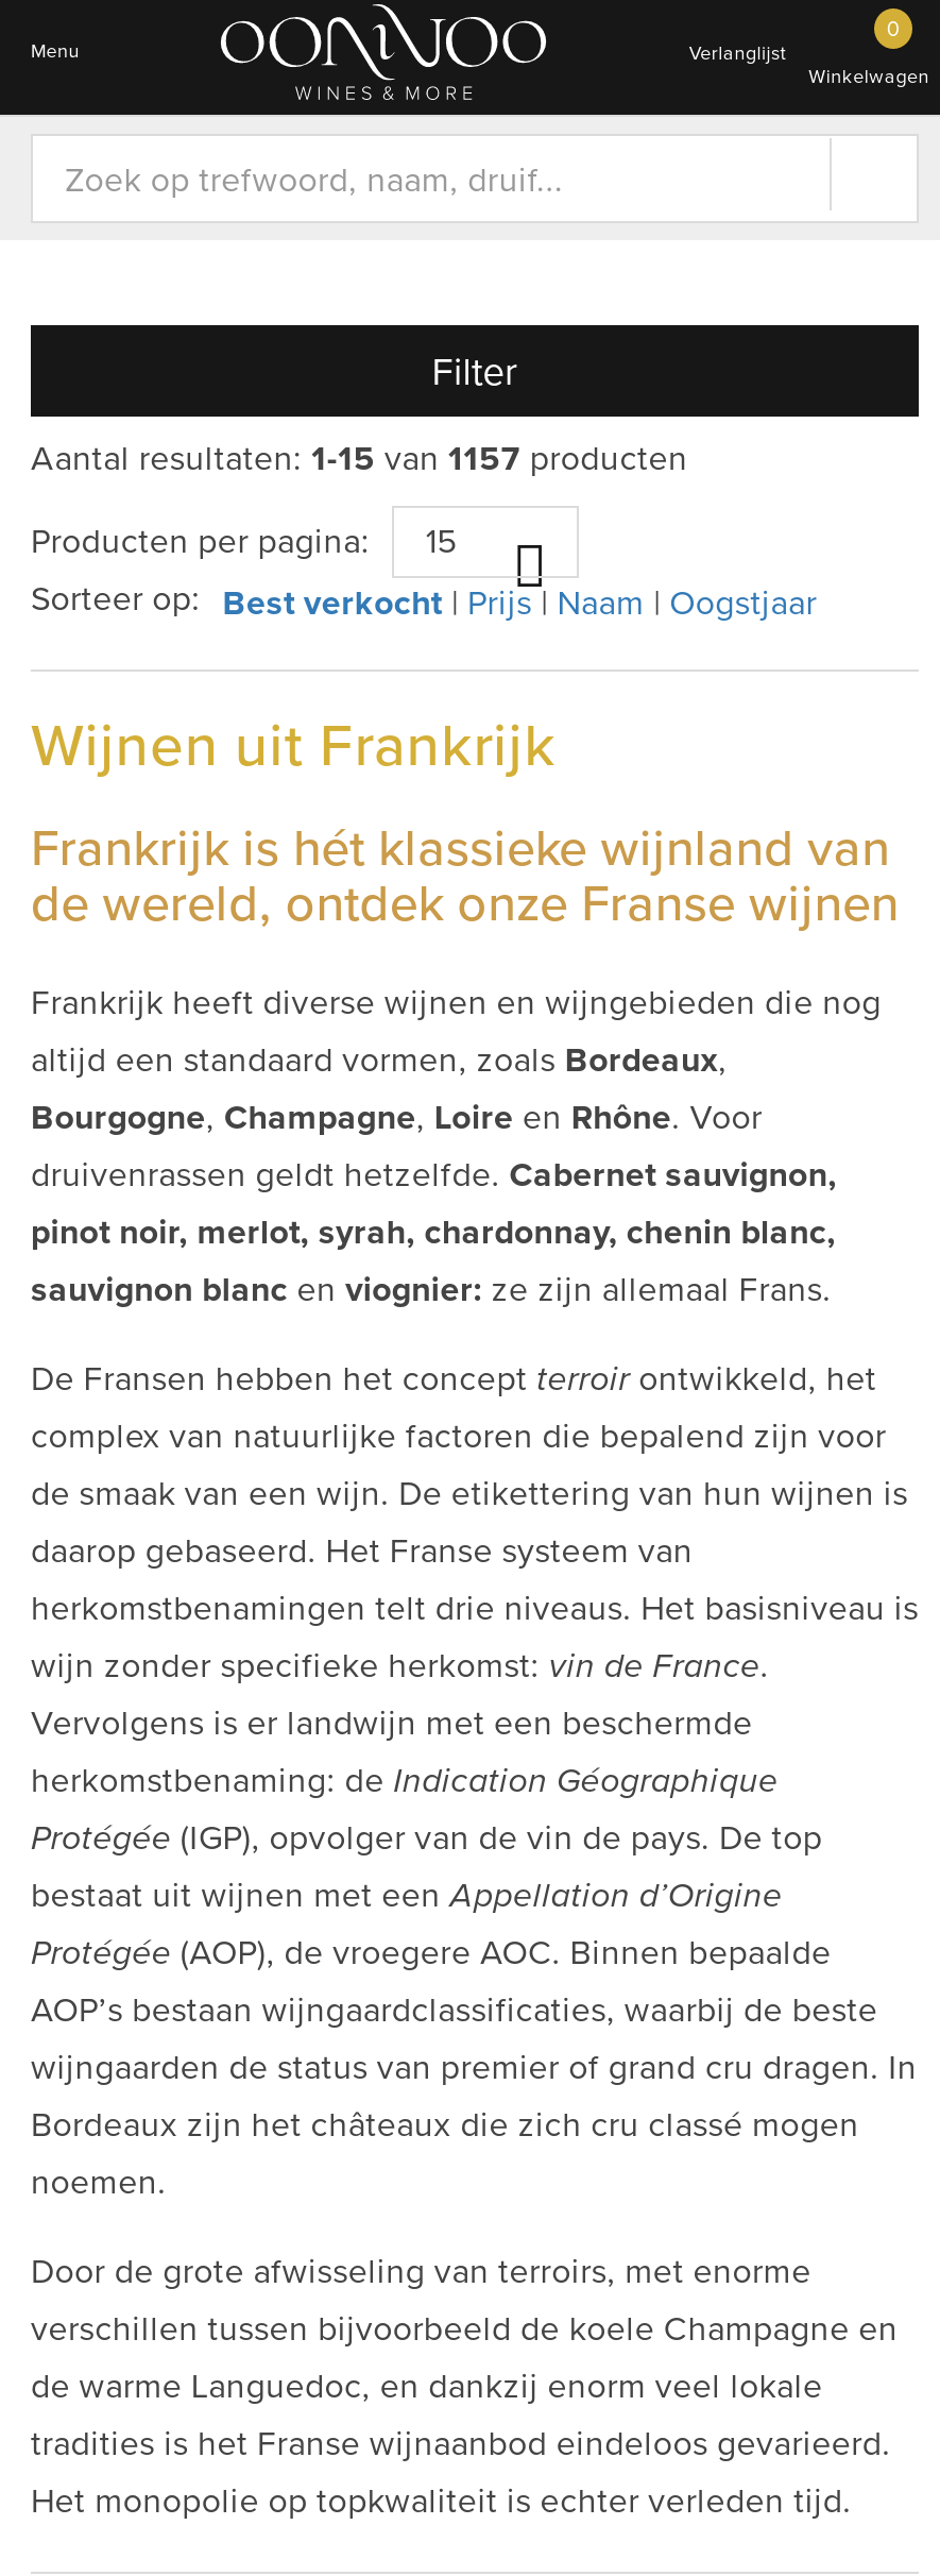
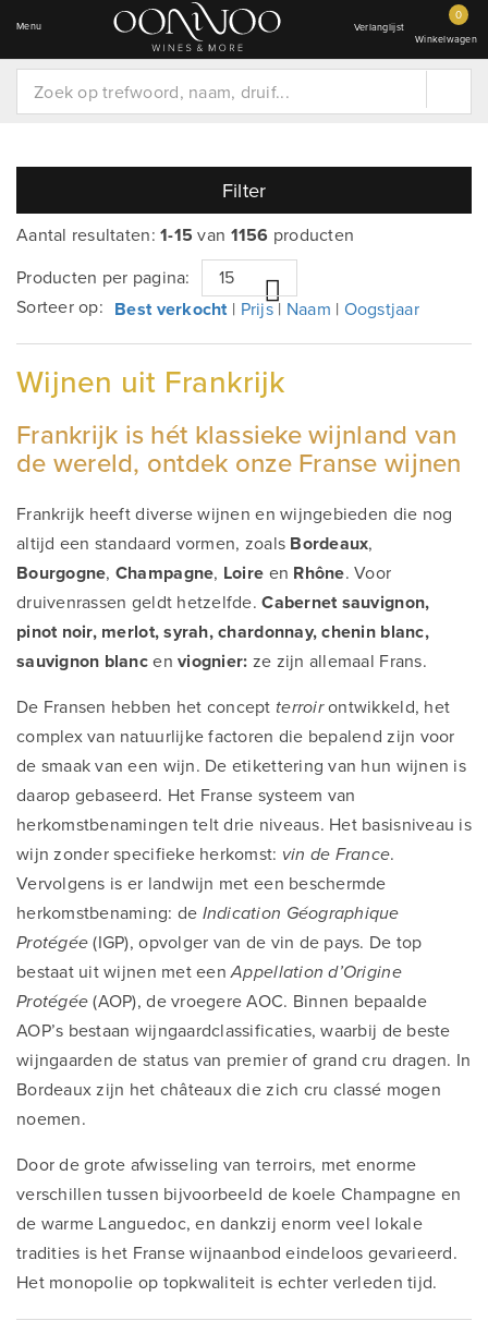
[31,434,688,482] Aantal resultaten: 1-15 van 1157 producten -> [16,222,354,247] Aantal resultaten: 1-15 van 1156 producten

